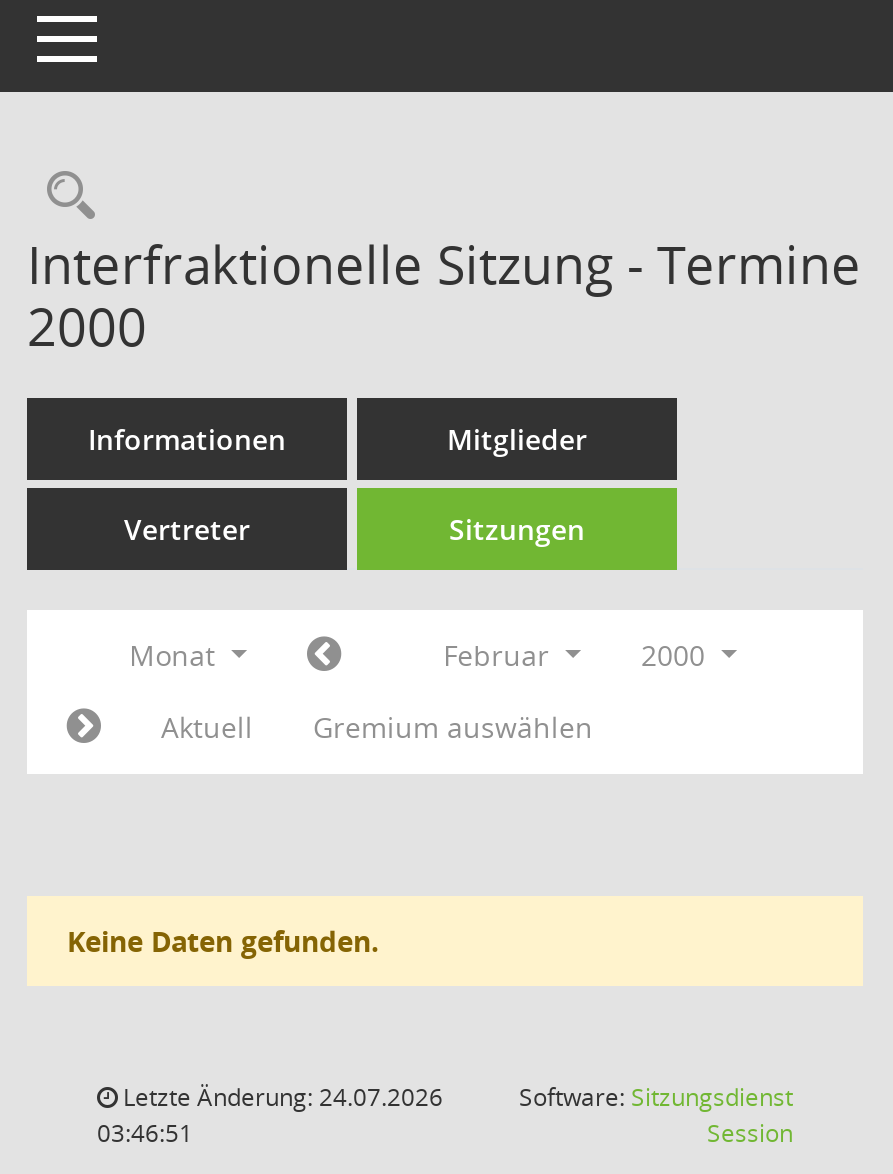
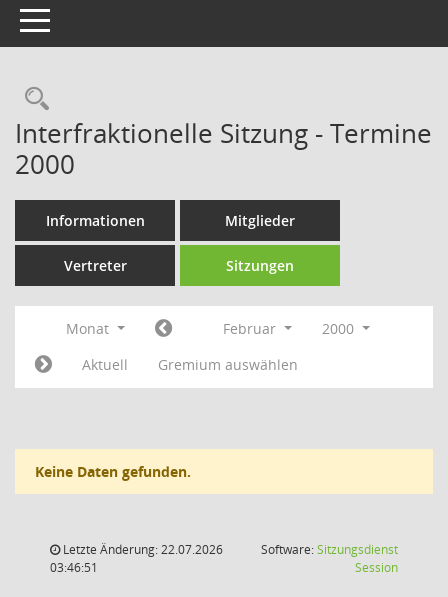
[117,1080,443,1114] Letzte Änderung: 24.07.2026 -> [60,541,223,558] Letzte Änderung: 22.07.2026

